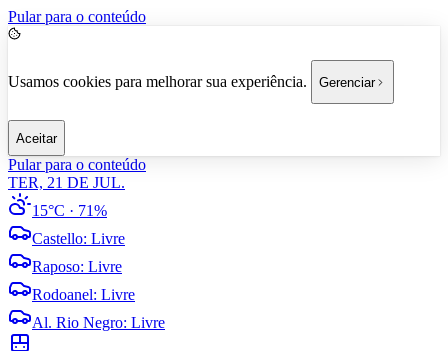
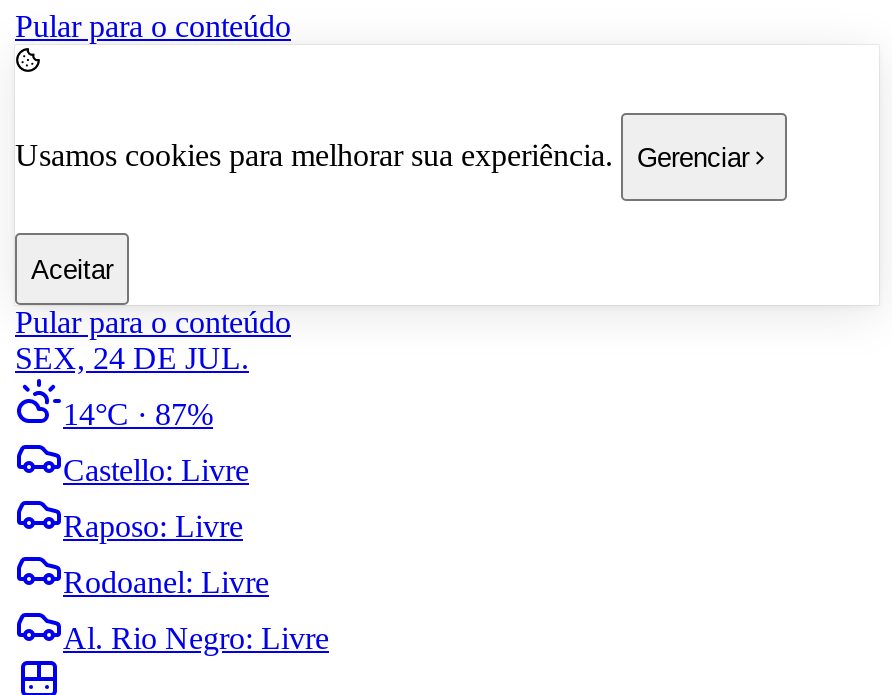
[8,174,125,191] TER, 21 DE JUL. -> [15,341,249,375] SEX, 24 DE JUL.
[32,202,107,219] 15°C · 71% -> [63,397,213,431] 14°C · 87%

